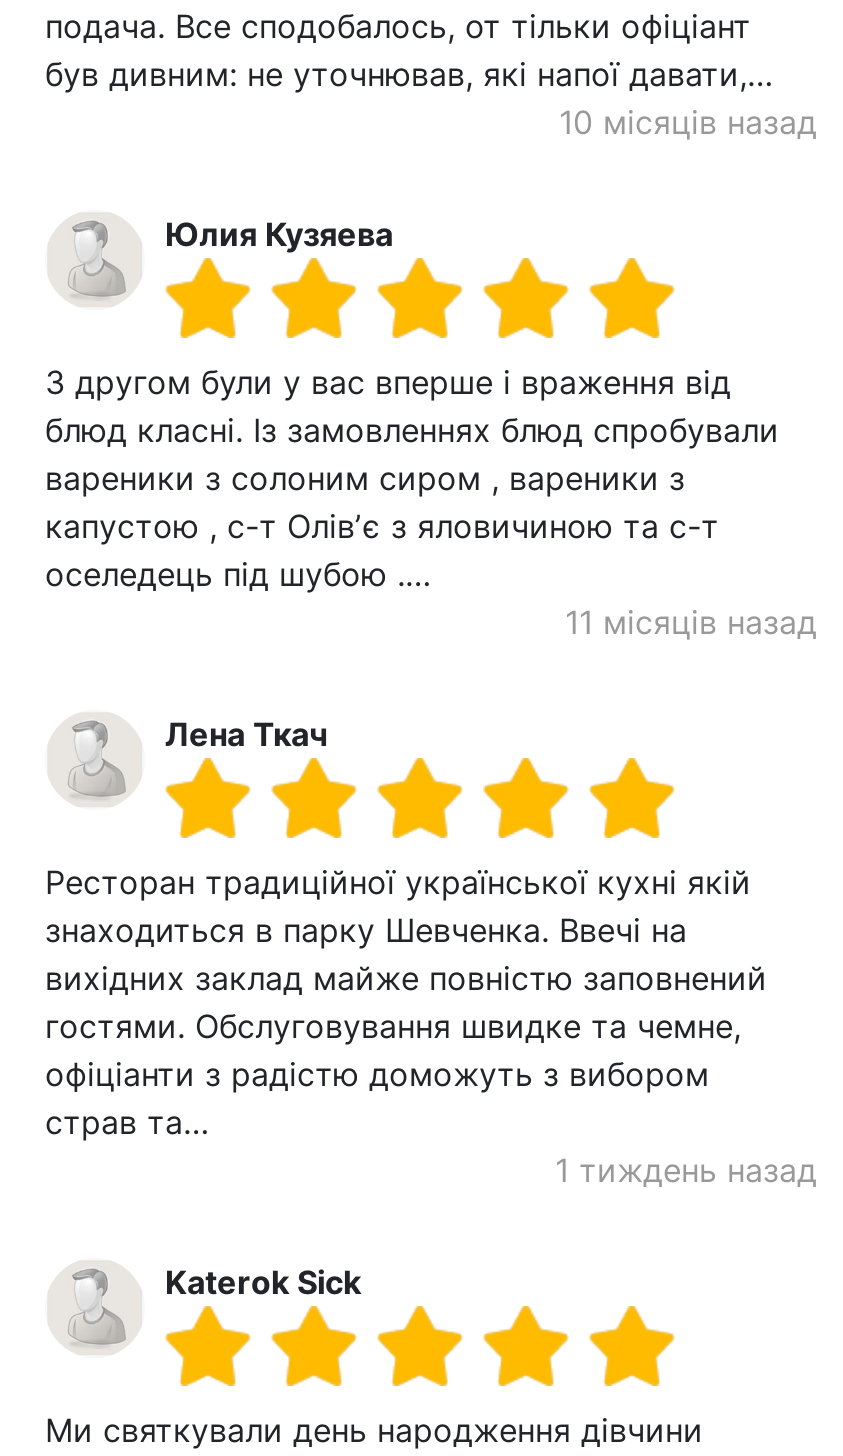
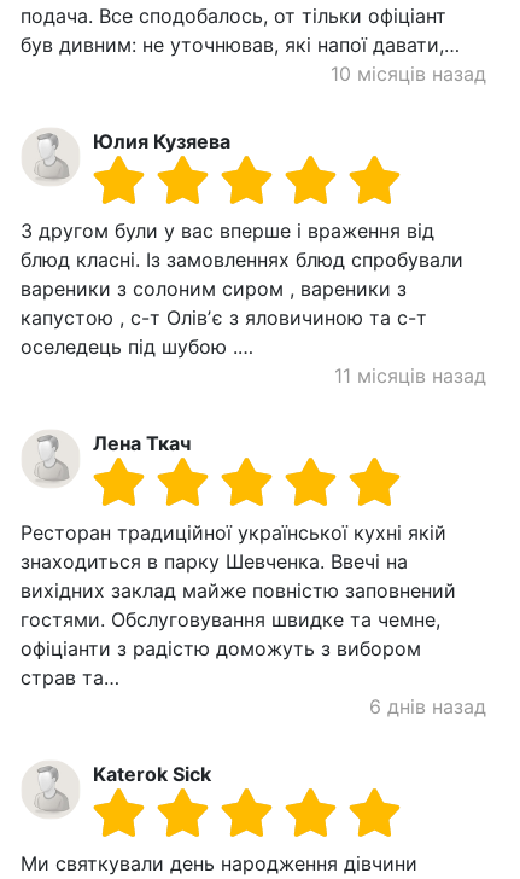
[555,1149,817,1189] 1 тиждень назад -> [369,694,486,718] 6 днів назад

